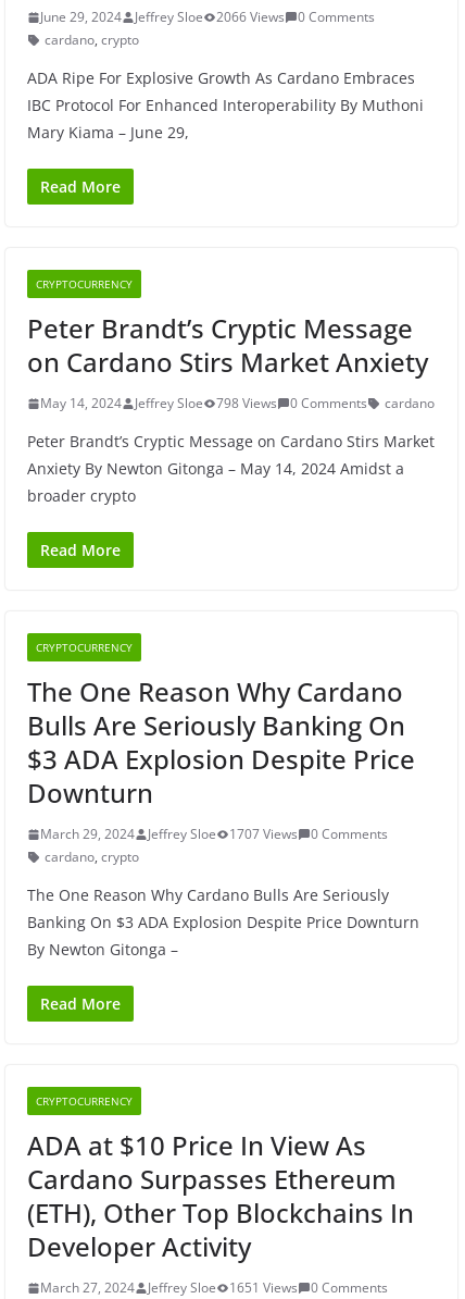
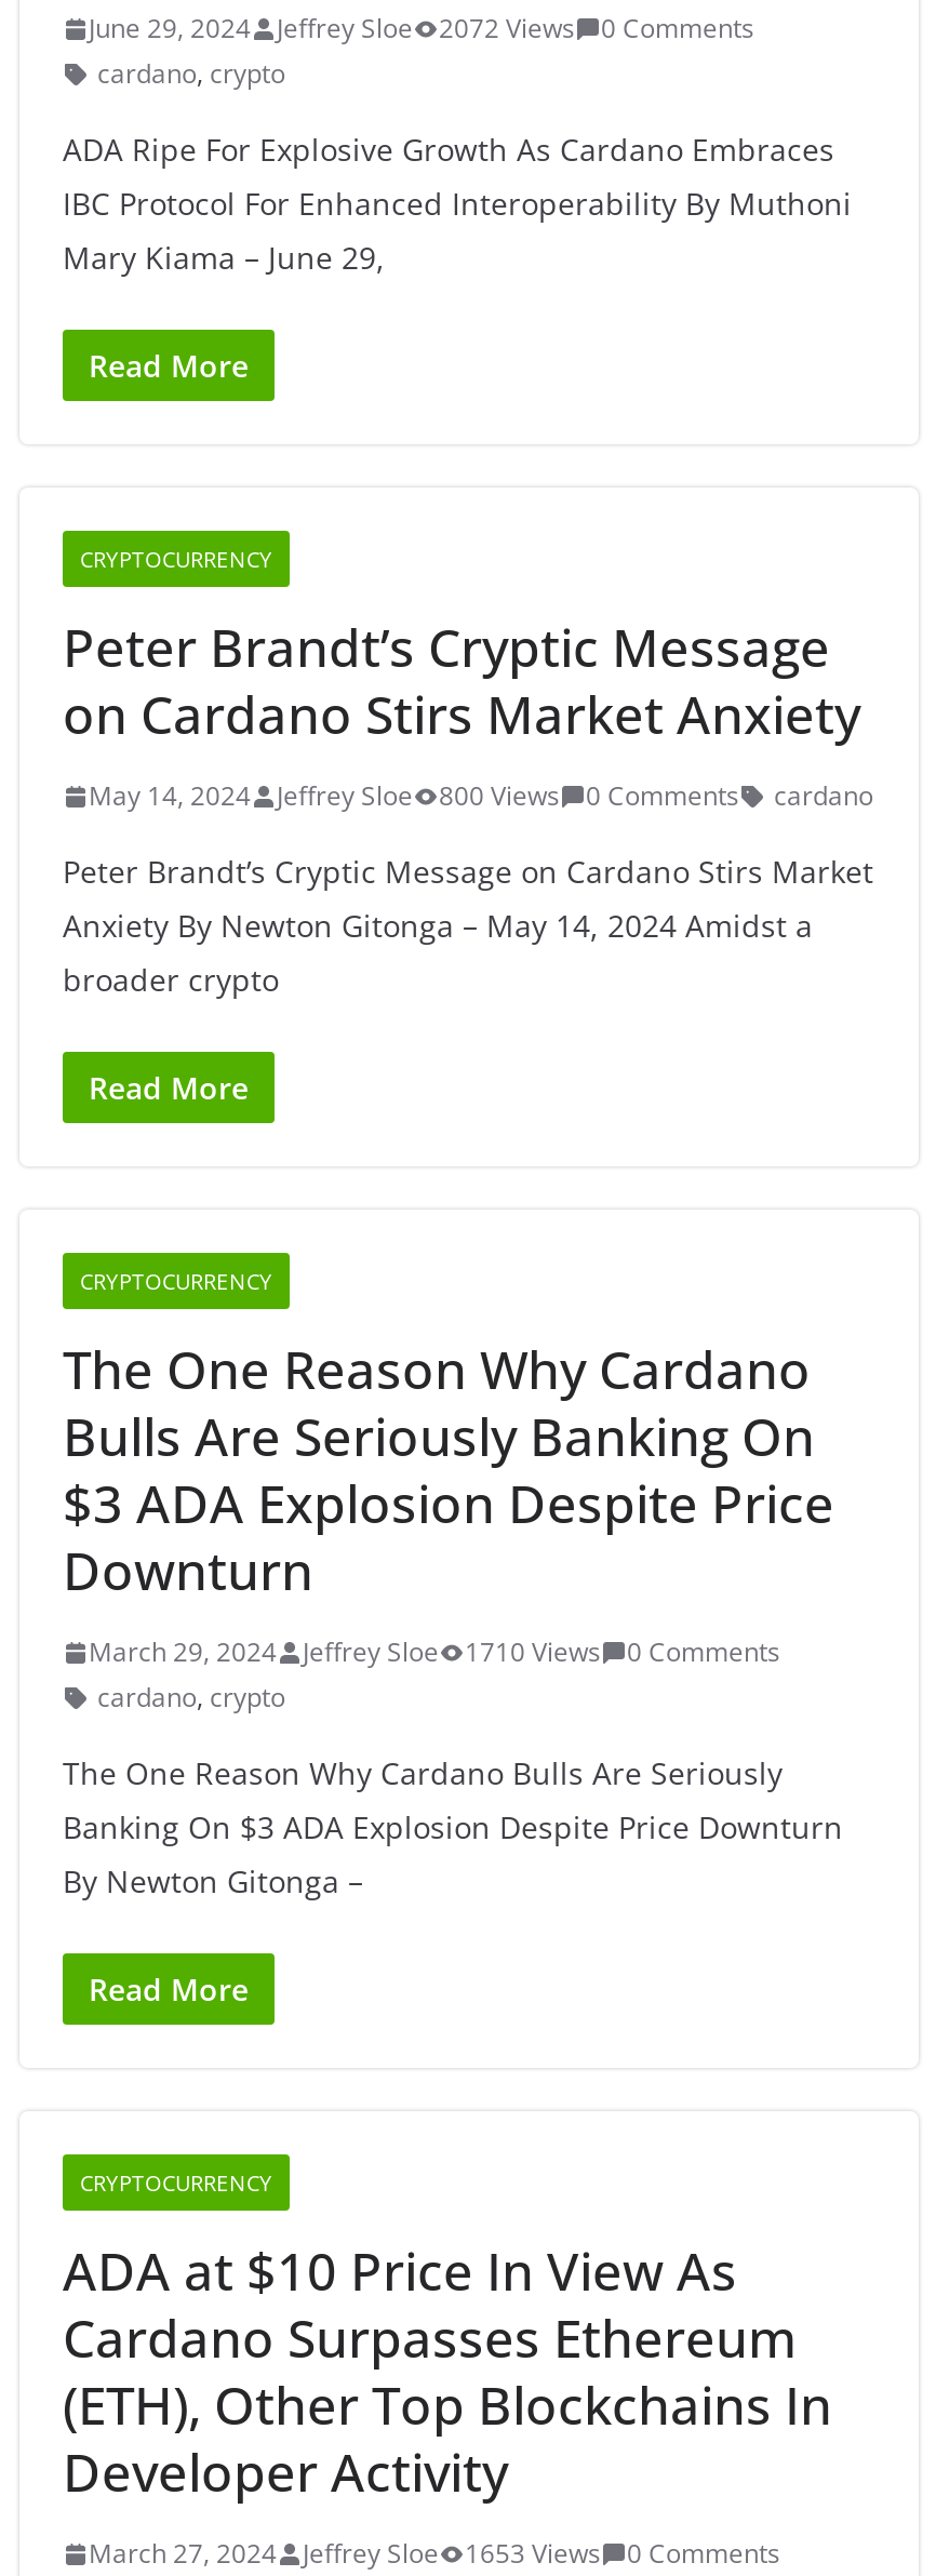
[40,8,375,26] June 29, 2024 Jeffrey Sloe 2066 Views 0 Comments -> [89,10,754,46] June 29, 2024 Jeffrey Sloe 2072 Views 0 Comments
[40,394,435,412] May 14, 2024 Jeffrey Sloe 798 Views 0 Comments cardano -> [89,777,873,814] May 14, 2024 Jeffrey Sloe 800 Views 0 Comments cardano
[40,825,388,843] March 29, 2024 Jeffrey Sloe 1707 Views 0 Comments -> [89,1633,780,1670] March 29, 2024 Jeffrey Sloe 1710 Views 0 Comments
[40,1278,388,1297] March 27, 2024 Jeffrey Sloe 1651 Views 0 Comments -> [89,2535,780,2572] March 27, 2024 Jeffrey Sloe 1653 Views 0 Comments

